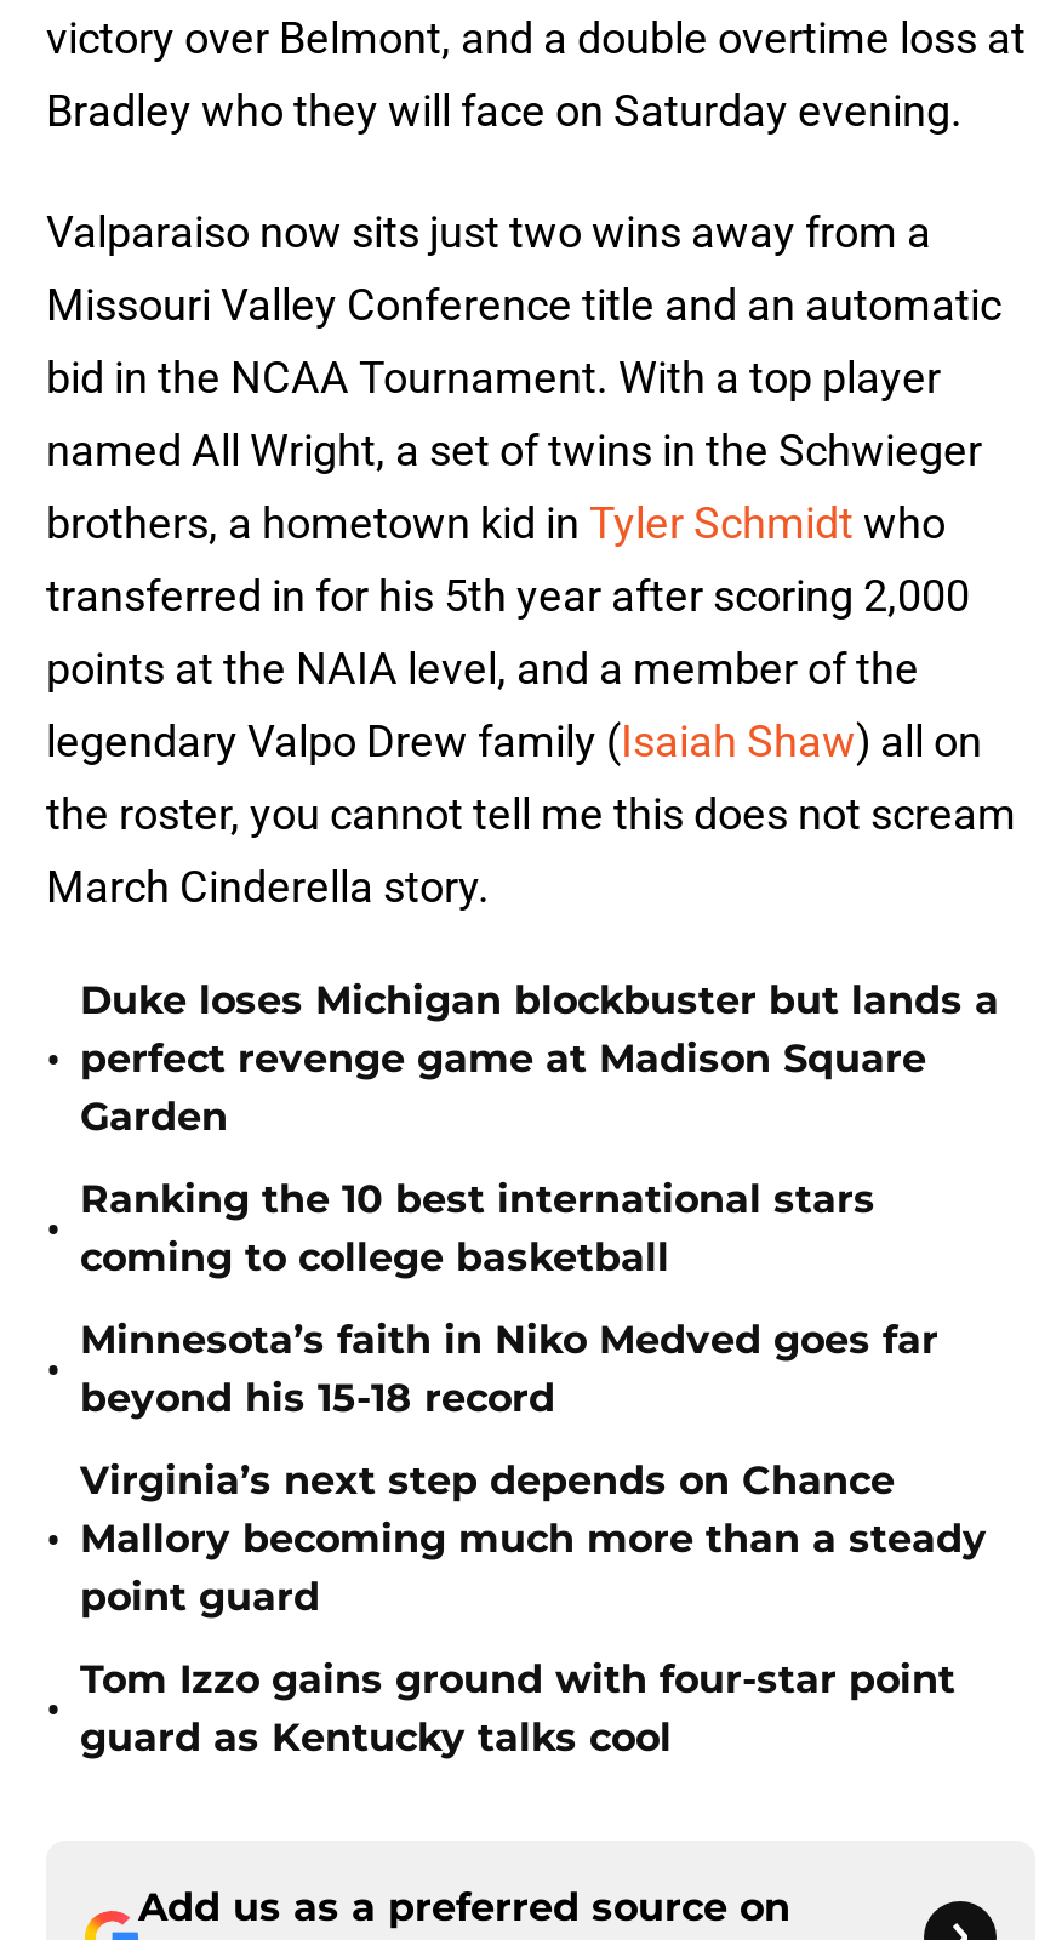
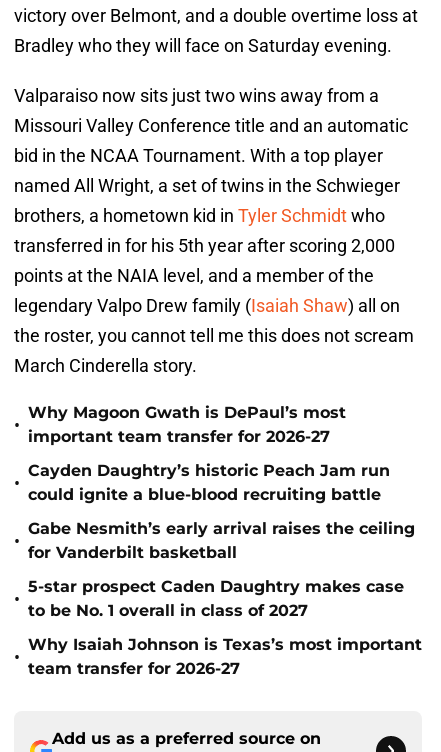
[80,977,999,1140] Duke loses Michigan blockbuster but lands a | perfect revenge game at Madison Square | Garden -> [28,403,346,446] Why Magoon Gwath is DePaul’s most | important team transfer for 2026-27
[80,1176,875,1280] Ranking the 10 best international stars | coming to college basketball -> [28,461,390,504] Cayden Daughtry’s historic Peach Jam run | could ignite a blue-blood recruiting battle
[80,1317,938,1421] Minnesota’s faith in Niko Medved goes far | beyond his 15-18 record -> [28,519,415,562] Gabe Nesmith’s early arrival raises the ceiling | for Vanderbilt basketball
[80,1457,987,1620] Virginia’s next step depends on Chance | Mallory becoming much more than a steady | point guard -> [28,577,404,620] 5-star prospect Caden Daughtry makes case | to be No. 1 overall in class of 2027
[80,1656,955,1761] Tom Izzo gains ground with four-star point | guard as Kentucky talks cool -> [28,635,422,678] Why Isaiah Johnson is Texas’s most important | team transfer for 2026-27

